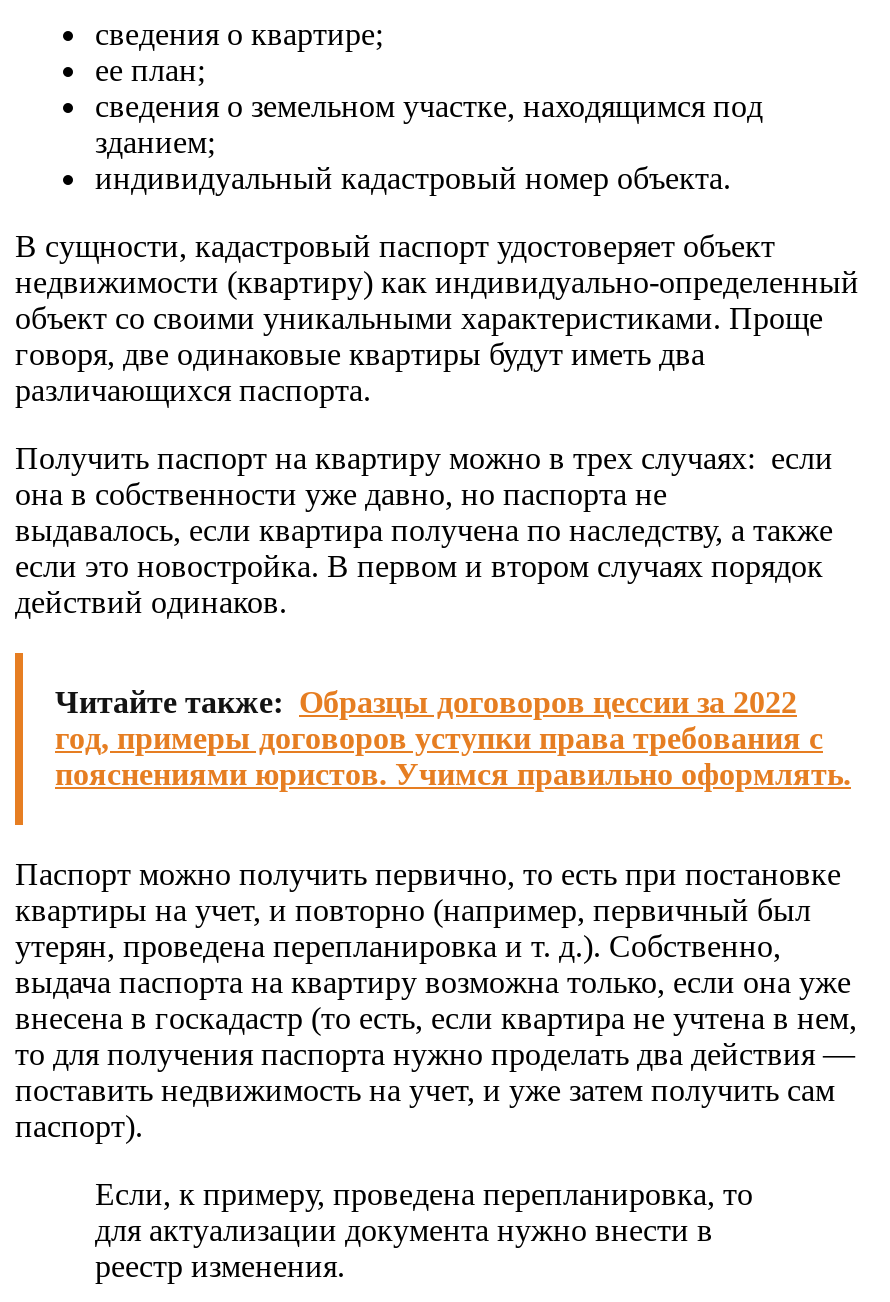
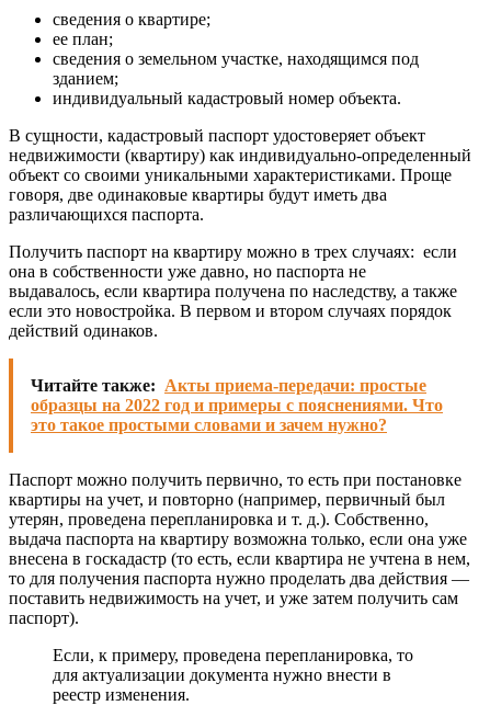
[55,685,851,791] Читайте также: Образцы договоров цессии за 2022 | год, примеры договоров уступки права требования с | пояснениями юристов. Учимся правильно оформлять. -> [31,376,443,434] Читайте также: Акты приема-передачи: простые | образцы на 2022 год и примеры с пояснениями. Что | это такое простыми словами и зачем нужно?

